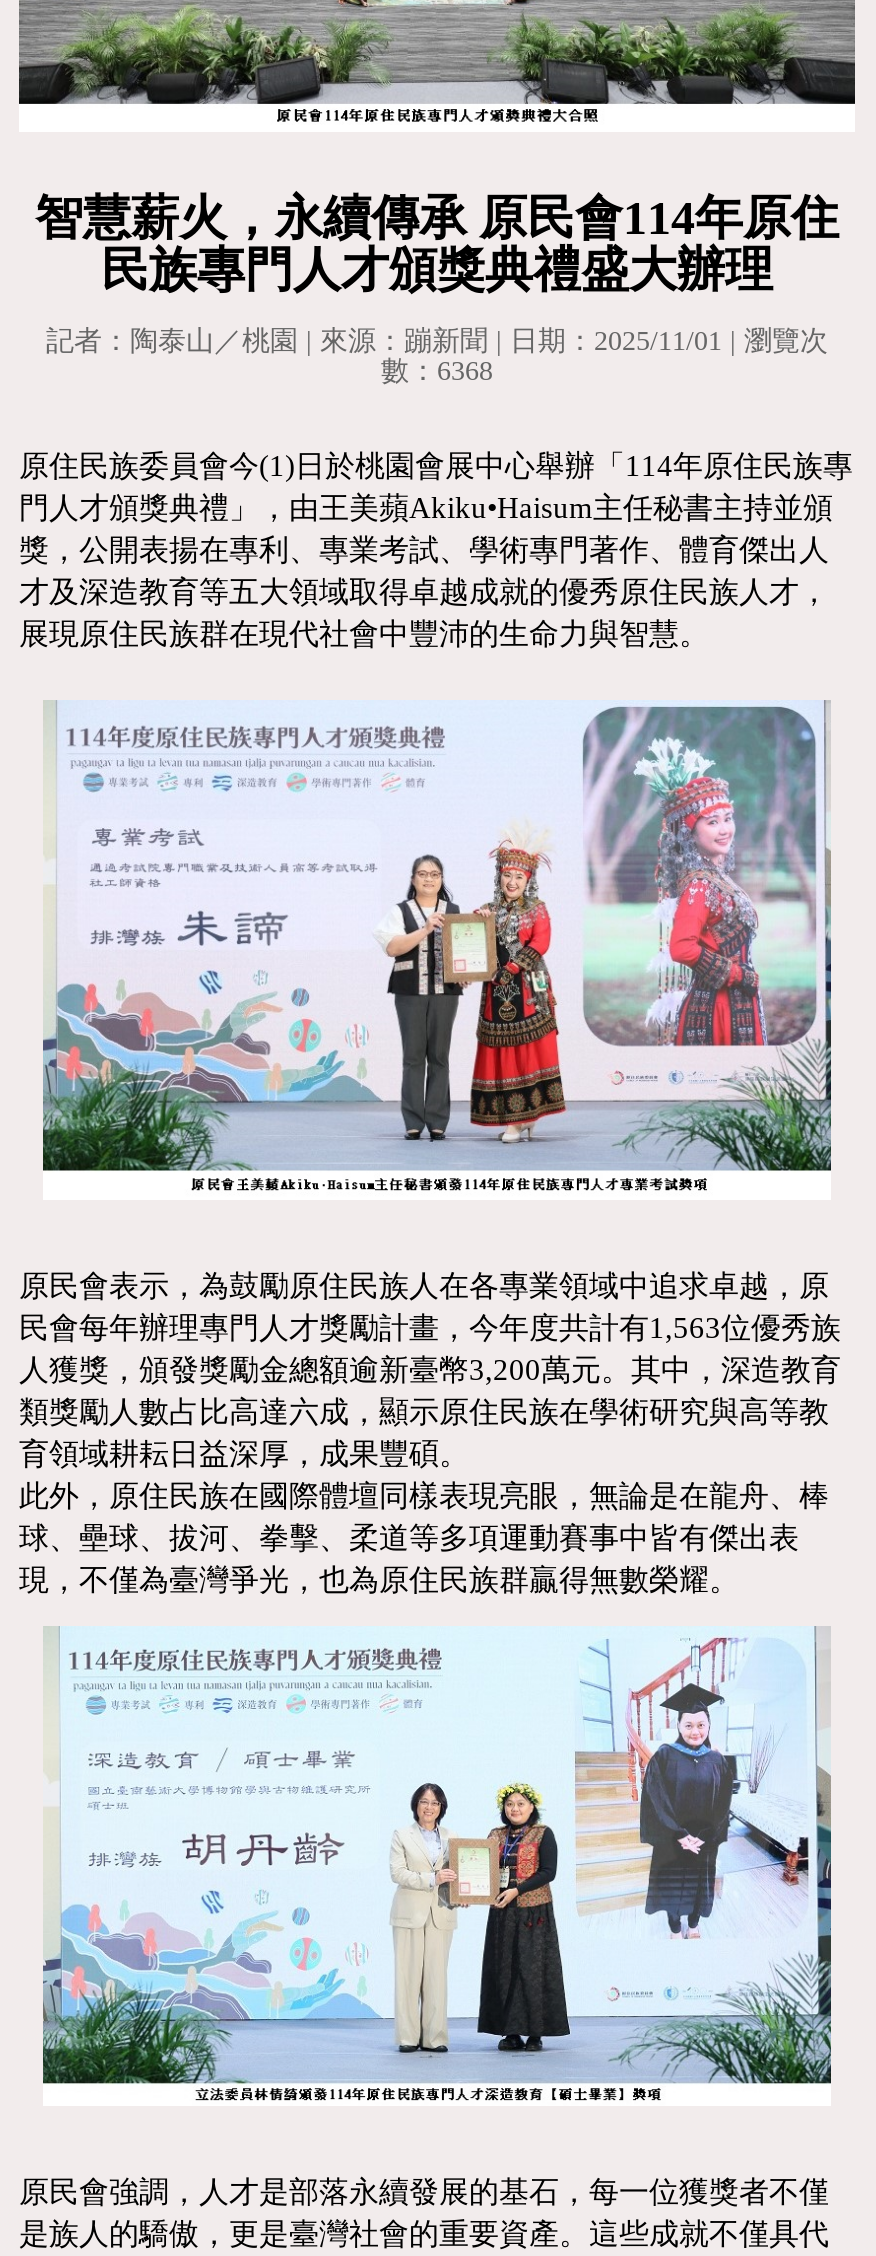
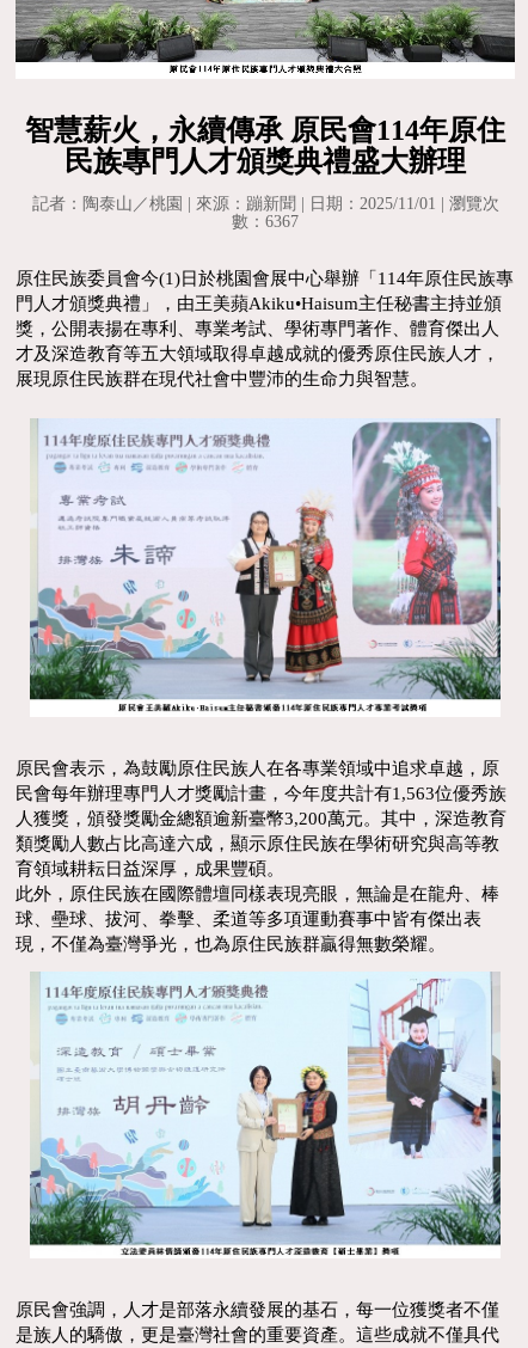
[381,356,493,386] 數：6368 -> [232,213,299,231] 數：6367

